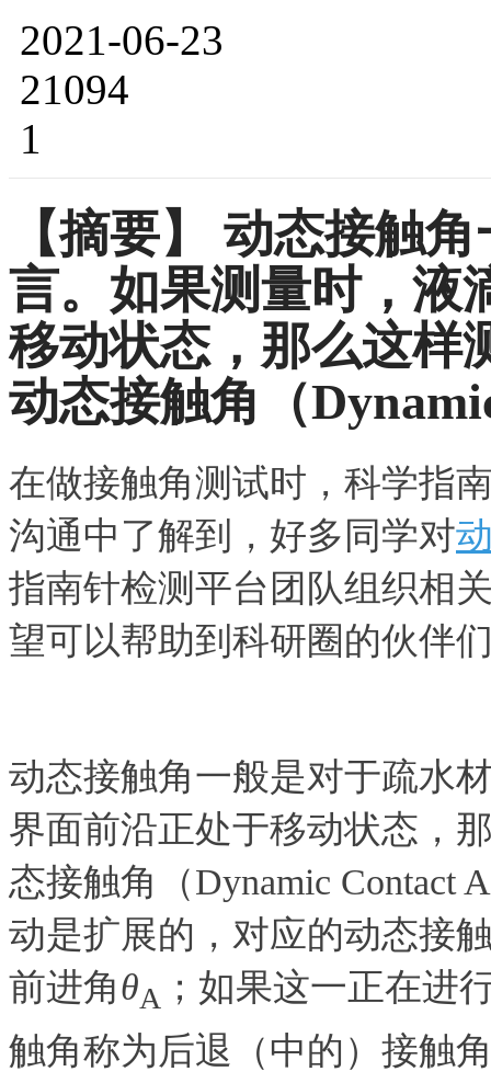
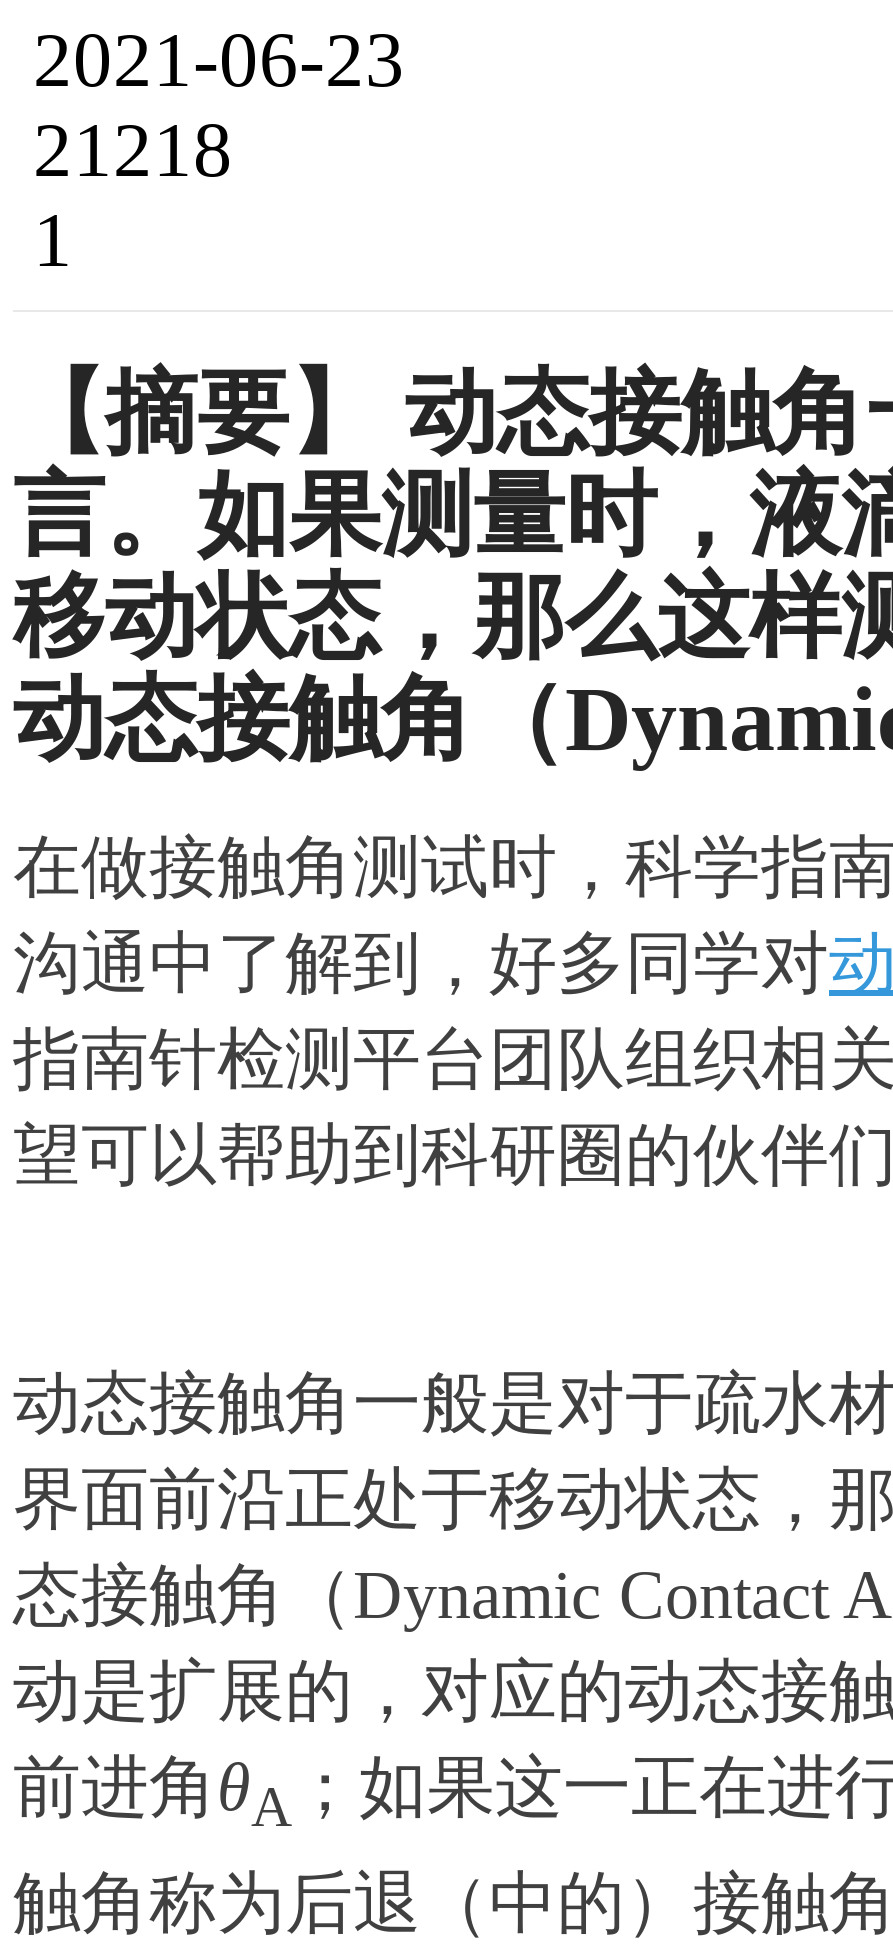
[9,66,129,113] 21094 -> [13,106,233,192] 21218

